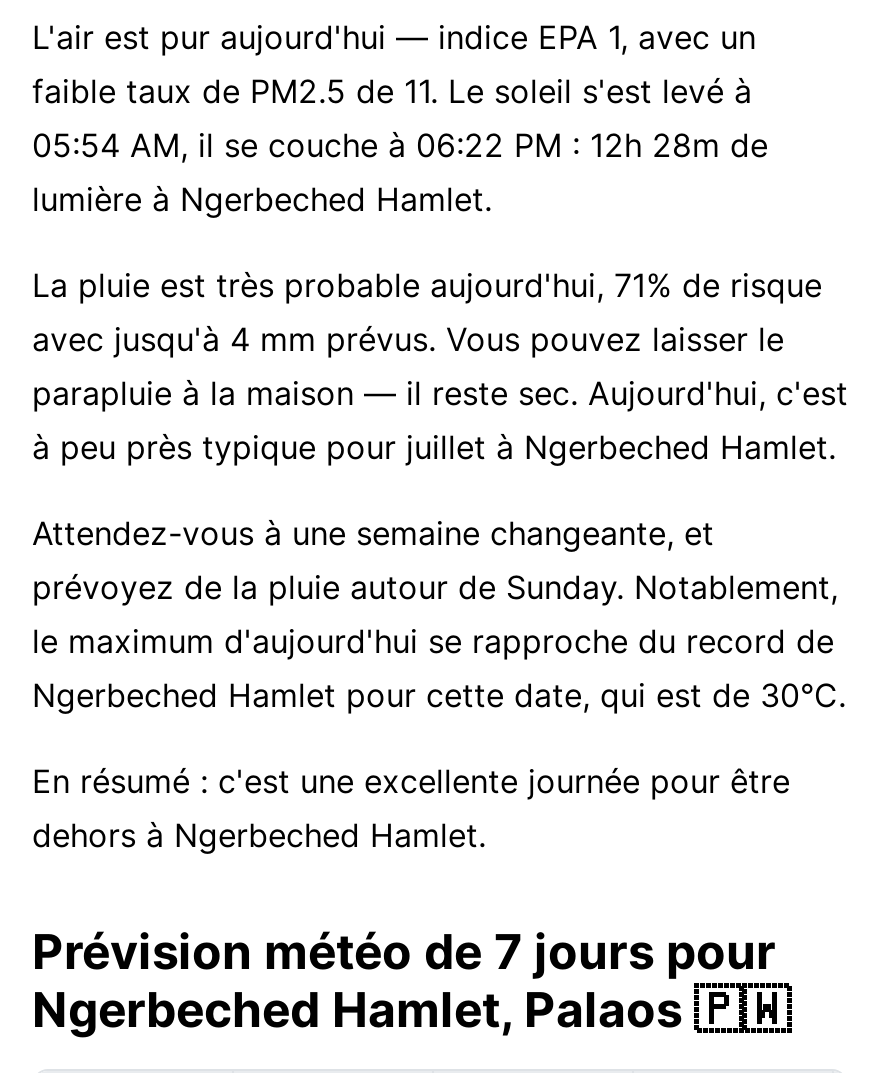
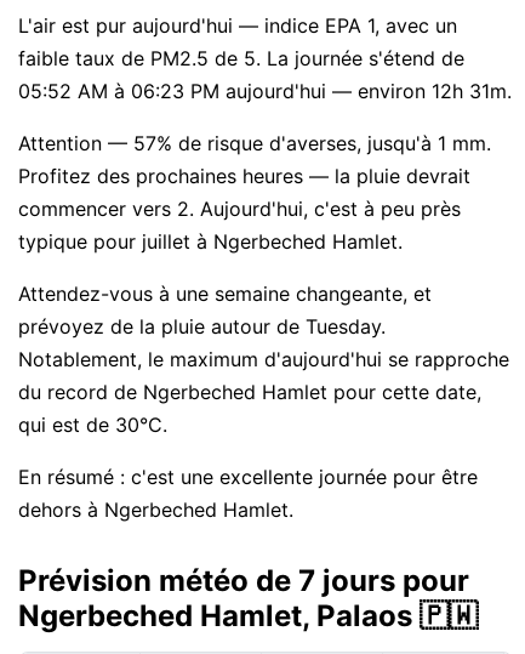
[32,71,768,219] faible taux de PM2.5 de 11. Le soleil s'est levé à | 05:54 AM, il se couche à 06:22 PM : 12h 28m de | lumière à Ngerbeched Hamlet. -> [18,46,512,103] faible taux de PM2.5 de 5. La journée s'étend de | 05:52 AM à 06:23 PM aujourd'hui — environ 12h 31m.
[32,265,848,467] La pluie est très probable aujourd'hui, 71% de risque | avec jusqu'à 4 mm prévus. Vous pouvez laisser le | parapluie à la maison — il reste sec. Aujourd'hui, c'est | à peu près typique pour juillet à Ngerbeched Hamlet. -> [18,131,491,254] Attention — 57% de risque d'averses, jusqu'à 1 mm. | Profitez des prochaines heures — la pluie devrait | commencer vers 2. Aujourd'hui, c'est à peu près | typique pour juillet à Ngerbeched Hamlet.
moved [32,513,714,553] -> [18,281,432,306]: Attendez-vous à une semaine changeante, et
[32,567,846,715] prévoyez de la pluie autour de Sunday. Notablement, | le maximum d'aujourd'hui se rapproche du record de | Ngerbeched Hamlet pour cette date, qui est de 30°C. -> [18,314,509,437] prévoyez de la pluie autour de Tuesday. | Notablement, le maximum d'aujourd'hui se rapproche | du record de Ngerbeched Hamlet pour cette date, | qui est de 30°C.

